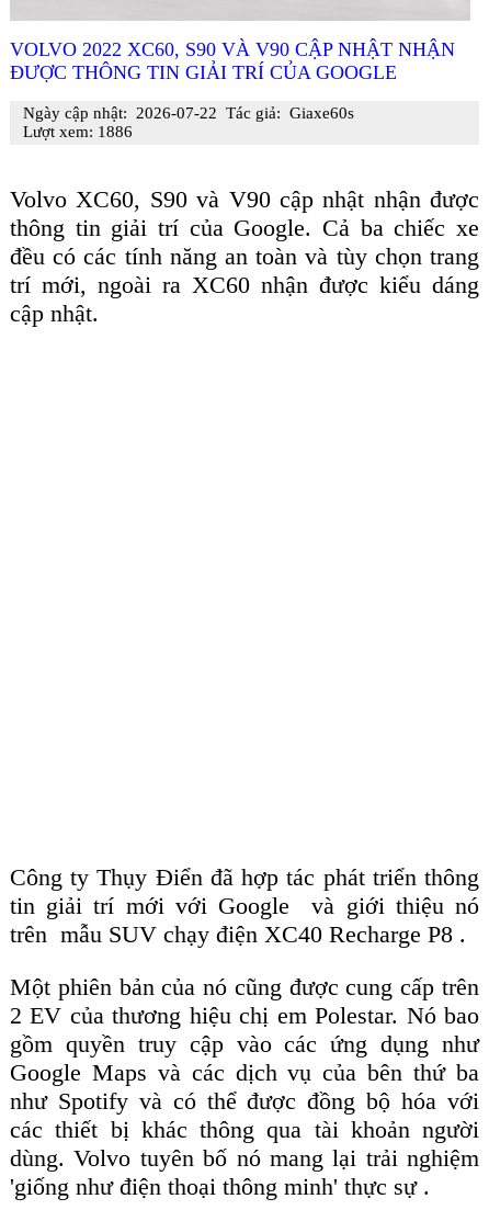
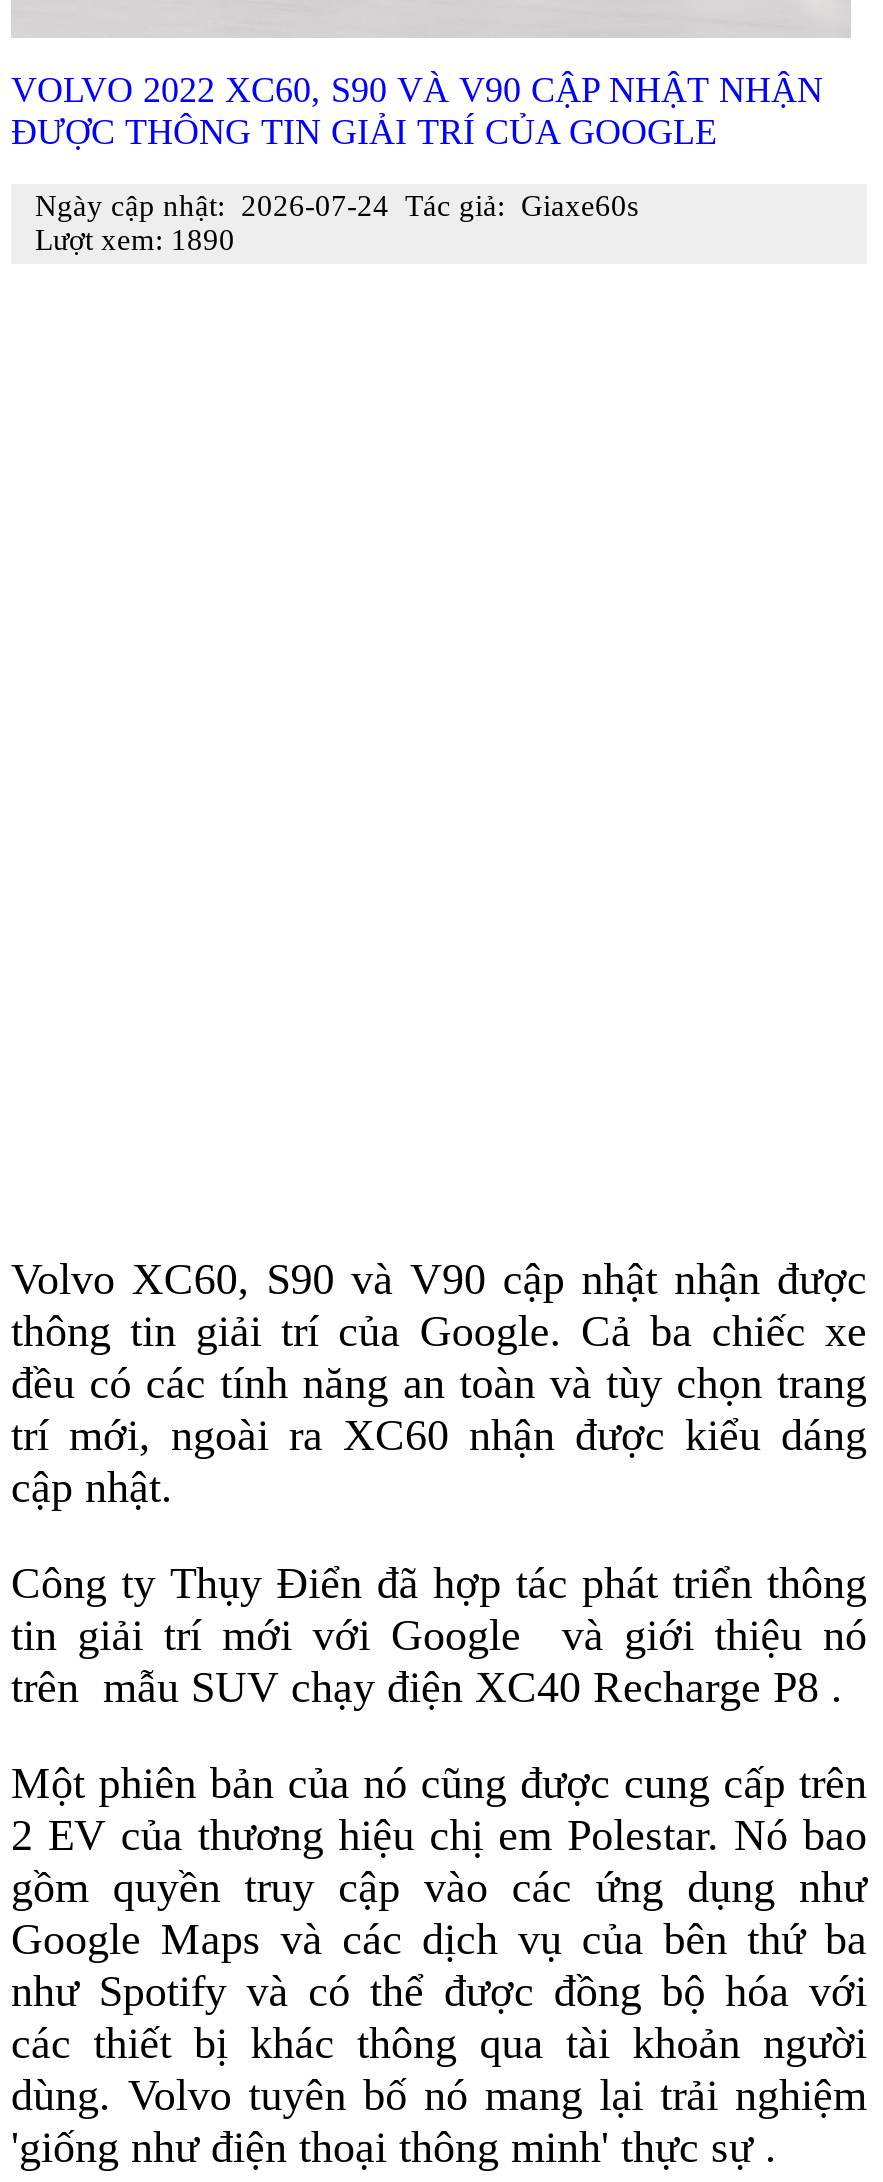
[23,104,354,122] Ngày cập nhật: 2026-07-22 Tác giả: Giaxe60s -> [35,190,639,222] Ngày cập nhật: 2026-07-24 Tác giả: Giaxe60s
[23,123,133,141] Lượt xem: 1886 -> [35,224,235,256] Lượt xem: 1890
moved [10,186,479,327] -> [11,1254,867,1512]: Volvo XC60, S90 và V90 cập nhật nhận được | thông tin giải trí của Google. Cả ba chiếc xe | đều có các tính năng an toàn và tùy chọn trang | trí mới, ngoài ra XC60 nhận được kiểu dáng | cập nhật.

